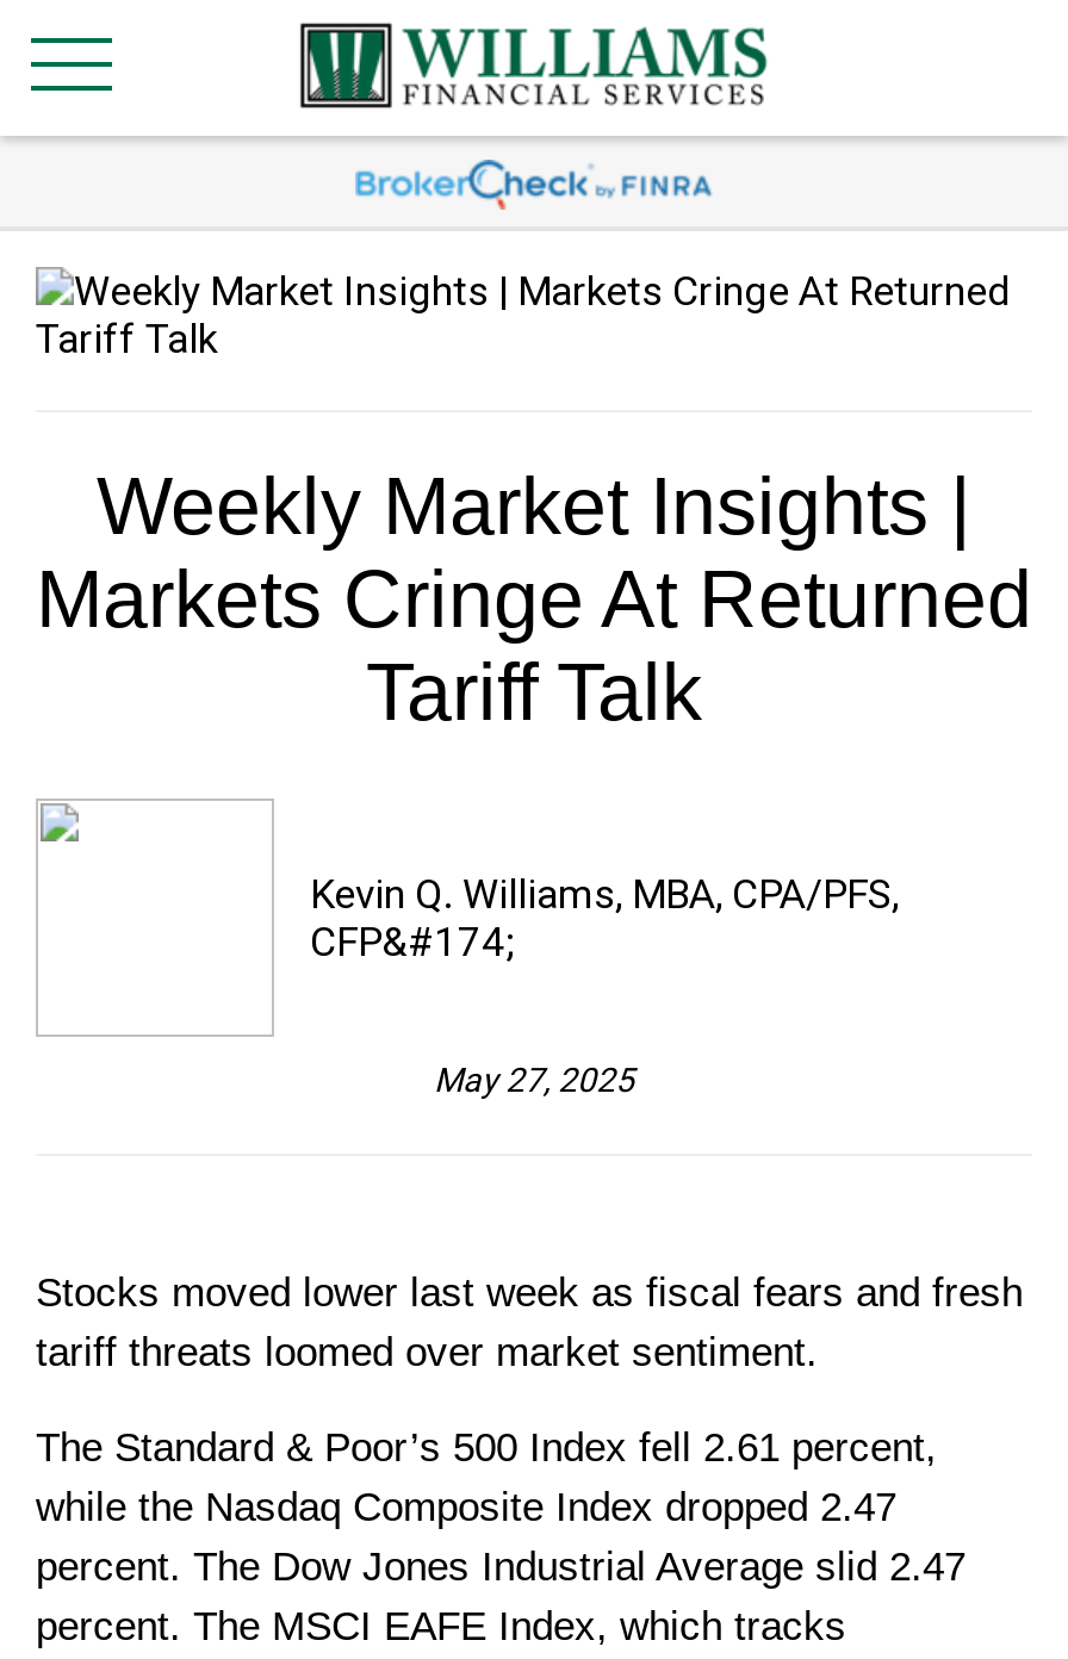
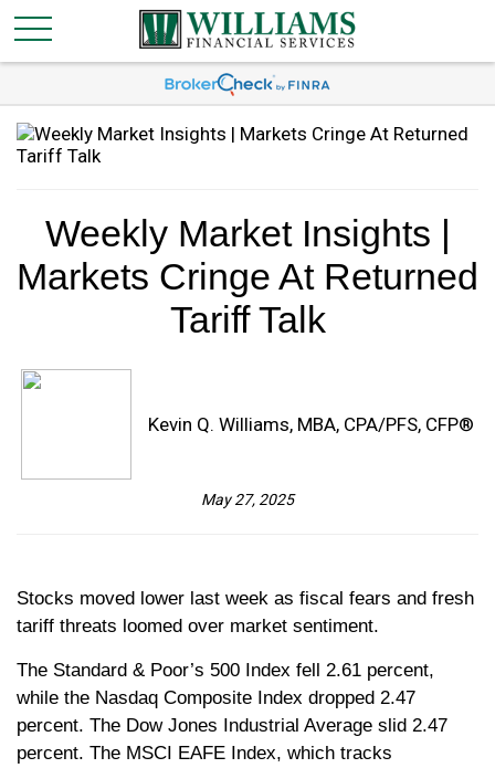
[310,870,899,965] Kevin Q. Williams, MBA, CPA/PFS, | CFP&#174; -> [148,413,474,435] Kevin Q. Williams, MBA, CPA/PFS, CFP®

